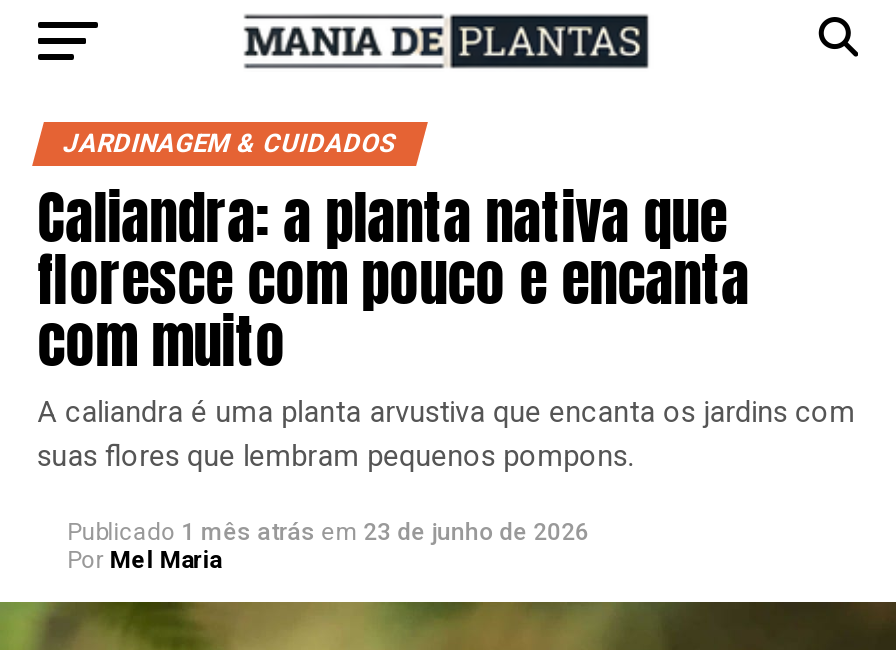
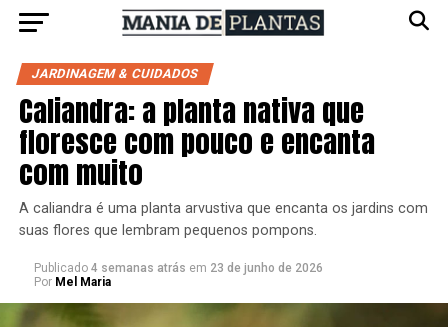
[67,518,589,546] Publicado 1 mês atrás em 23 de junho de 2026 -> [34,261,323,275] Publicado 4 semanas atrás em 23 de junho de 2026

